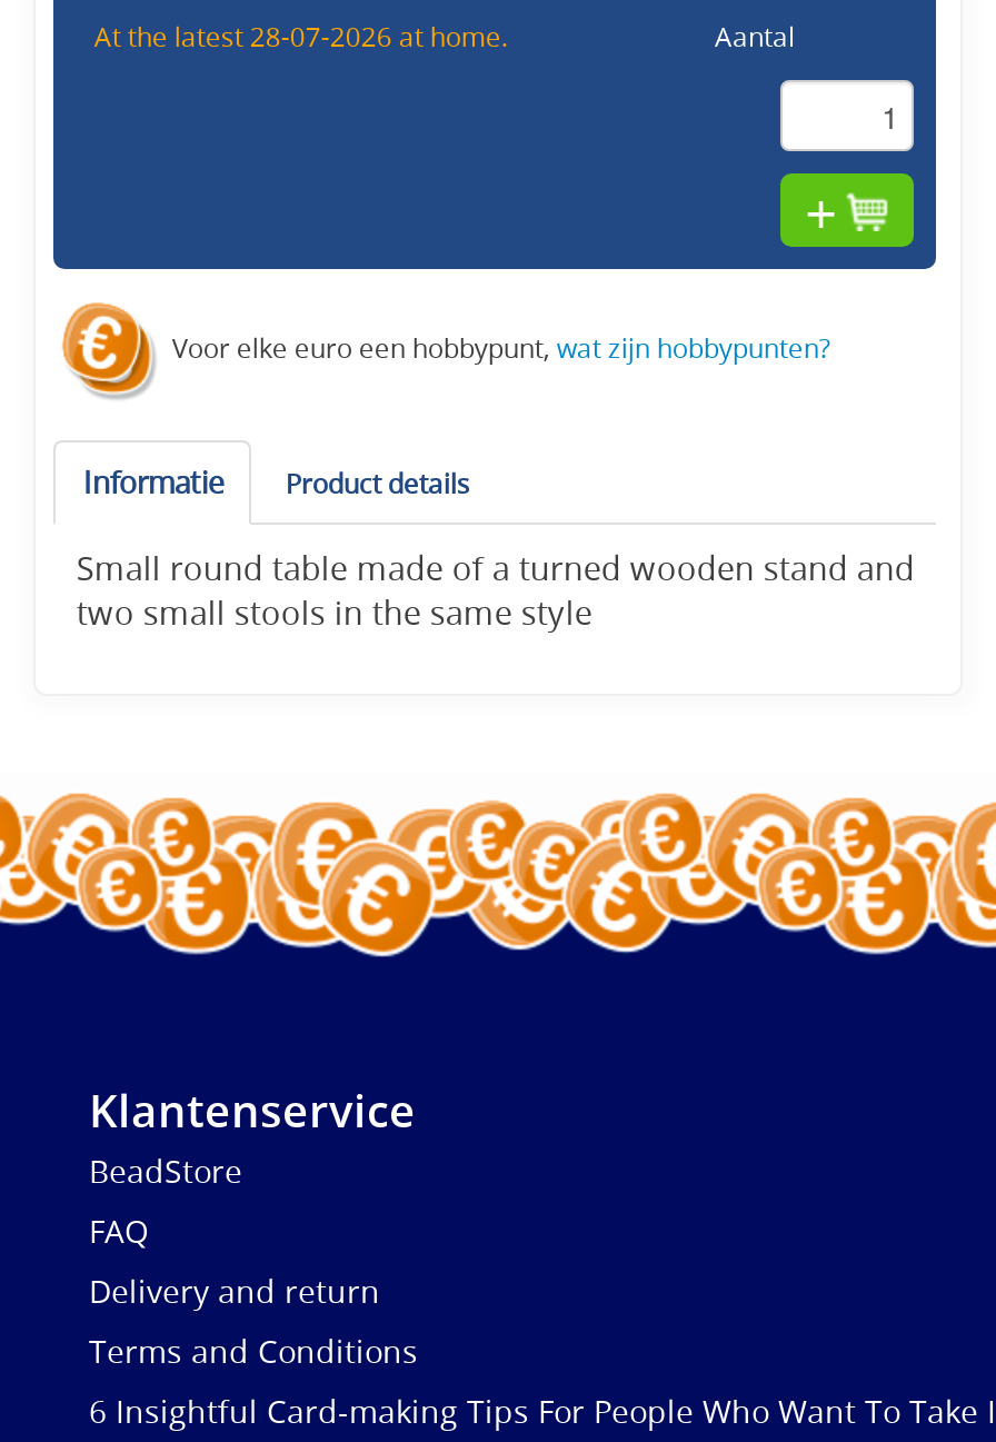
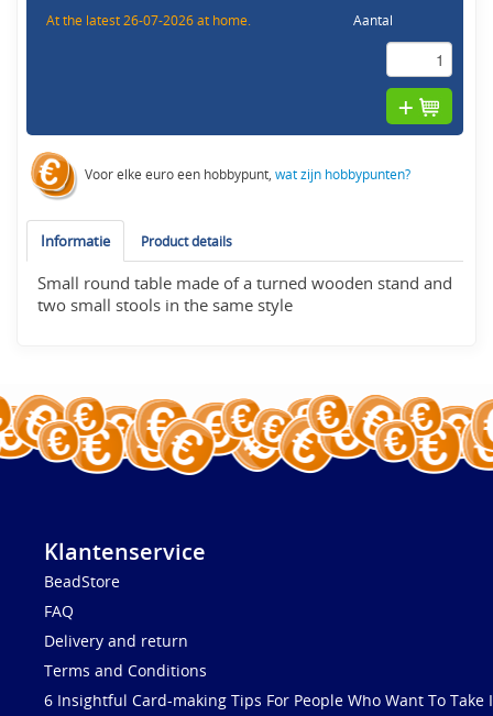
[94,18,508,54] At the latest 28-07-2026 at home. -> [47,11,251,29] At the latest 26-07-2026 at home.

